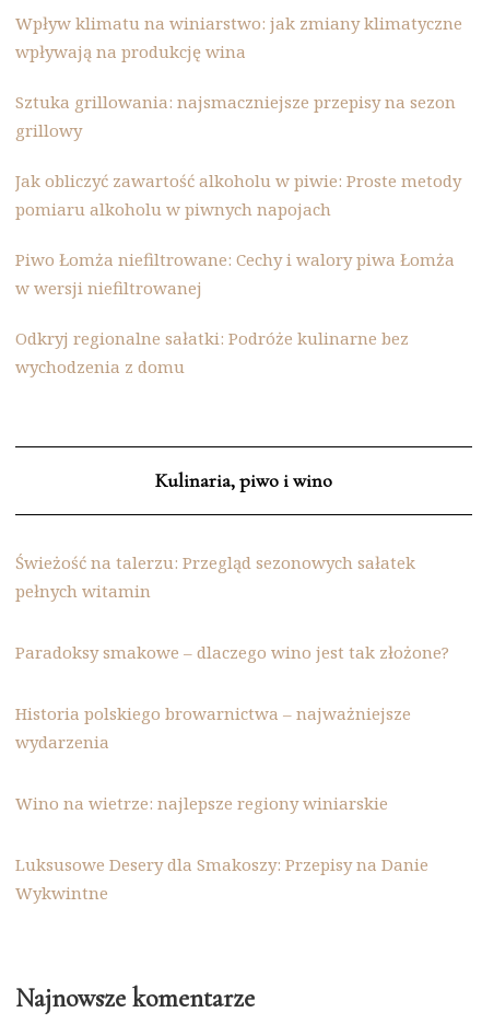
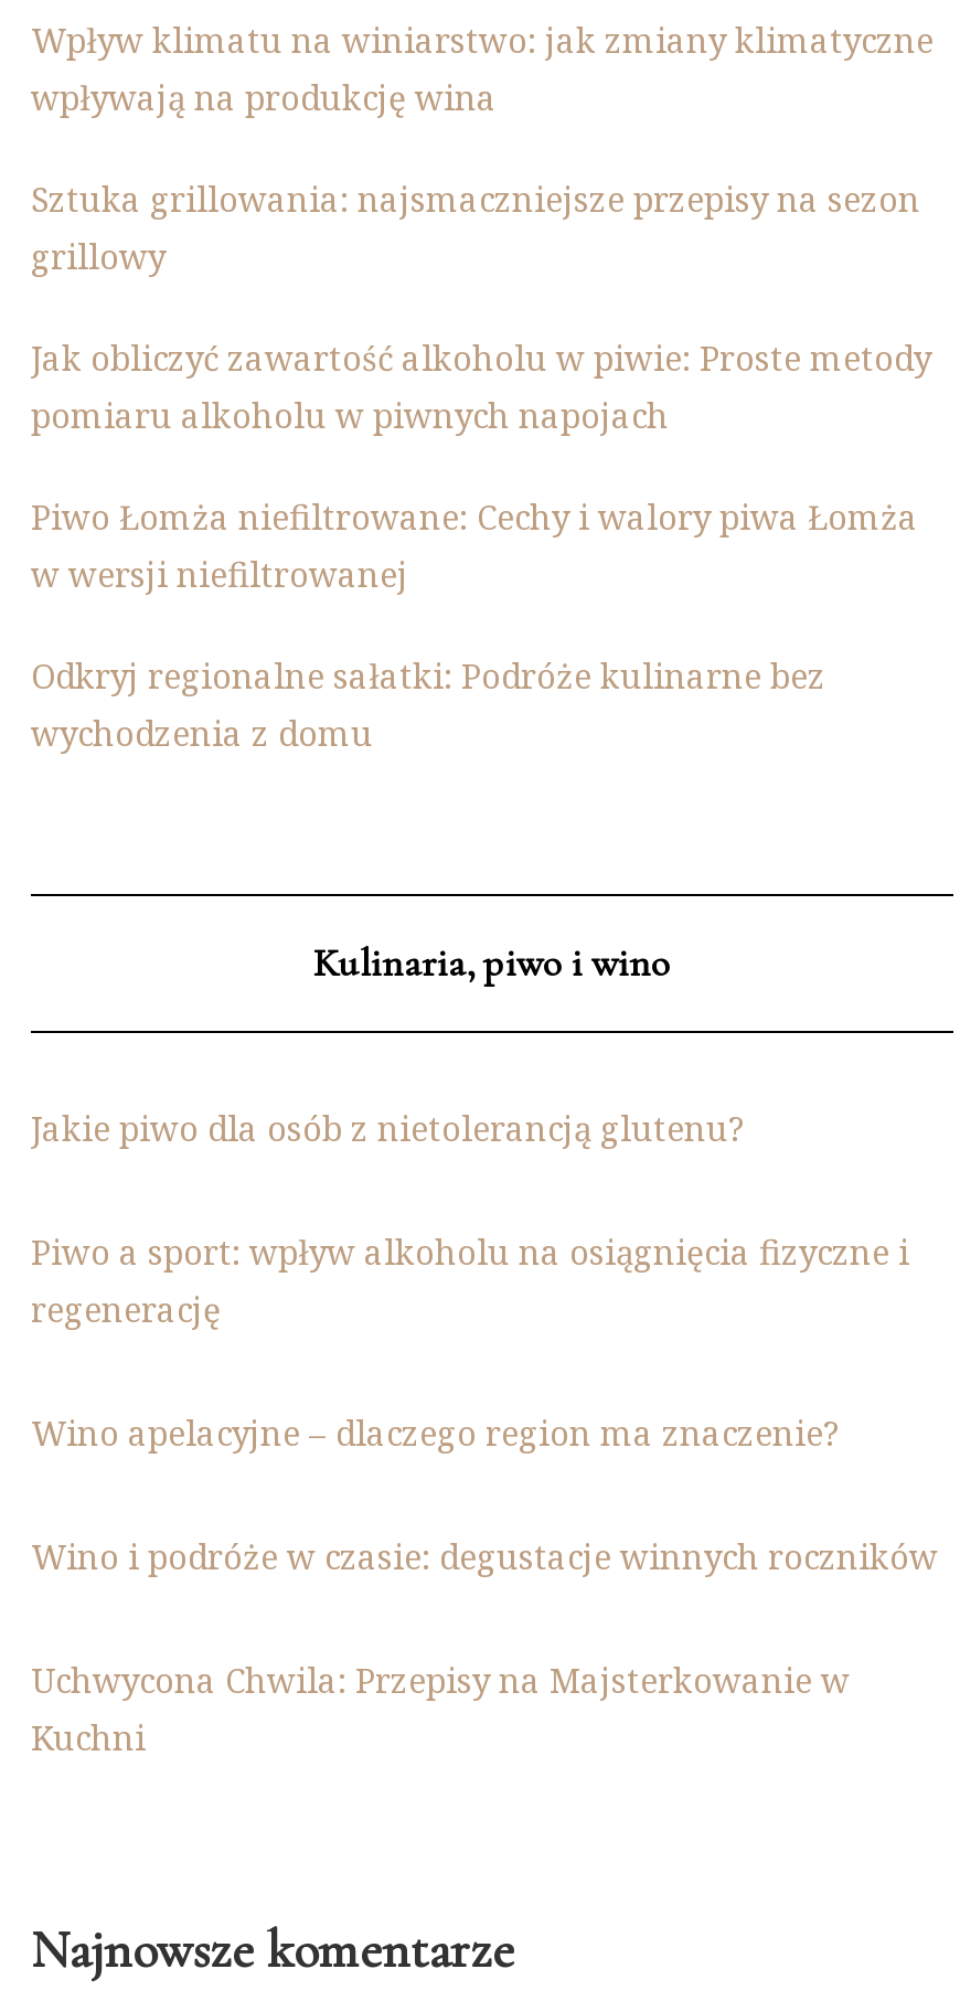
[15,551,415,601] Świeżość na talerzu: Przegląd sezonowych sałatek | pełnych witamin -> [31,1105,744,1149] Jakie piwo dla osób z nietolerancją glutenu?
[15,641,449,662] Paradoksy smakowe – dlaczego wino jest tak złożone? -> [31,1228,909,1330] Piwo a sport: wpływ alkoholu na osiągnięcia fizyczne i | regenerację
[15,702,411,752] Historia polskiego browarnictwa – najważniejsze | wydarzenia -> [31,1409,839,1454] Wino apelacyjne – dlaczego region ma znaczenie?
[15,792,388,813] Wino na wietrze: najlepsze regiony winiarskie -> [31,1533,938,1577] Wino i podróże w czasie: degustacje winnych roczników
[15,853,428,903] Luksusowe Desery dla Smakoszy: Przepisy na Danie | Wykwintne -> [31,1657,850,1758] Uchwycona Chwila: Przepisy na Majsterkowanie w | Kuchni

